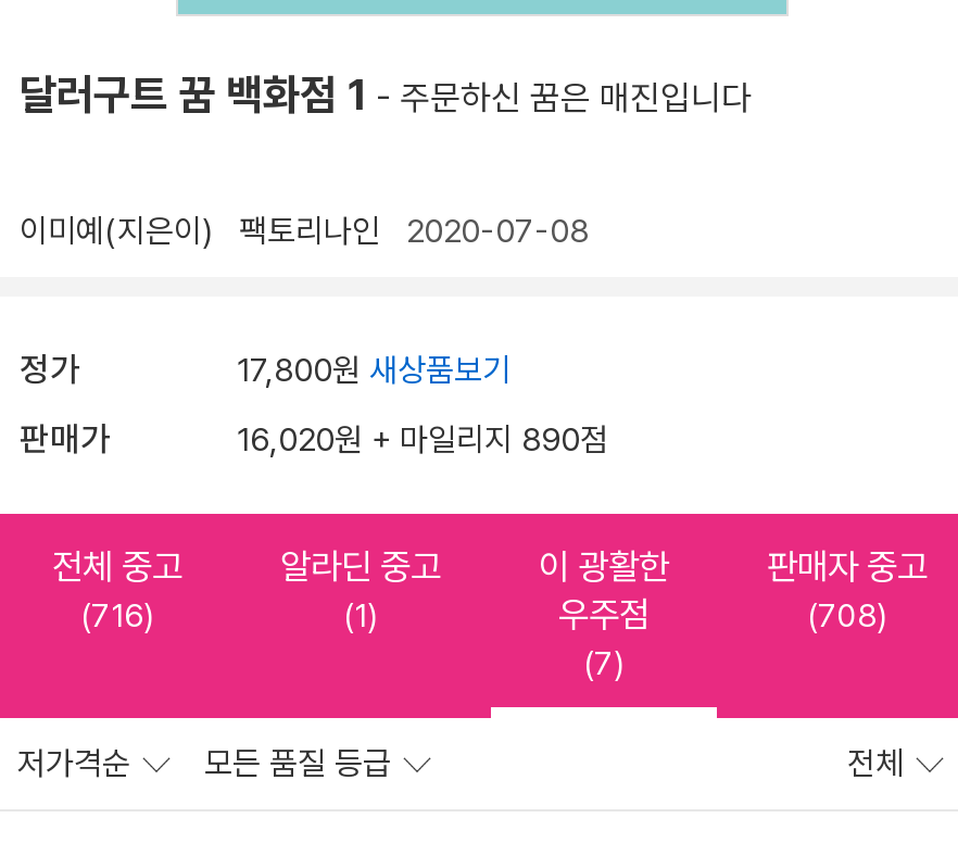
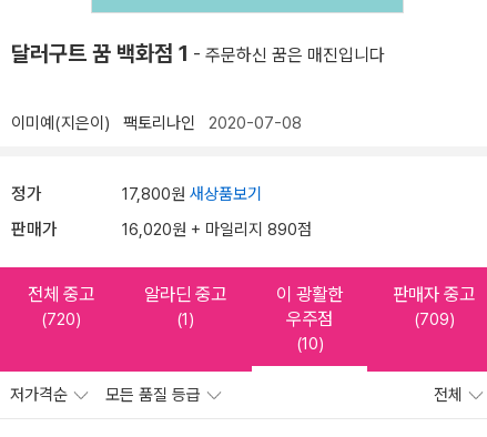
[80,596,154,635] (716) -> [41,309,81,329] (720)
[807,596,887,635] (708) -> [413,309,454,329] (709)
[583,644,625,683] (7) -> [296,334,323,354] (10)

